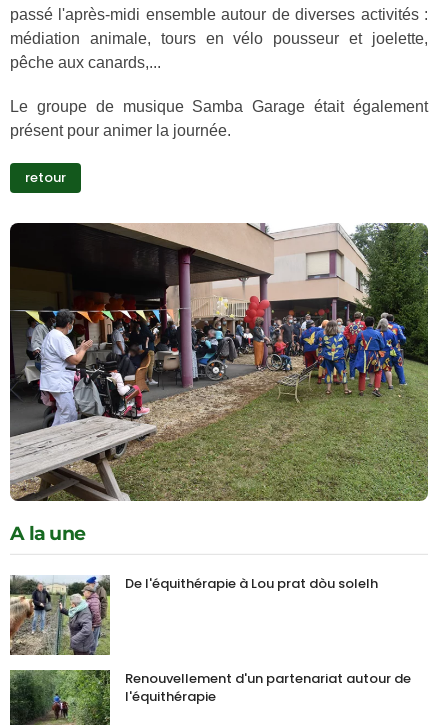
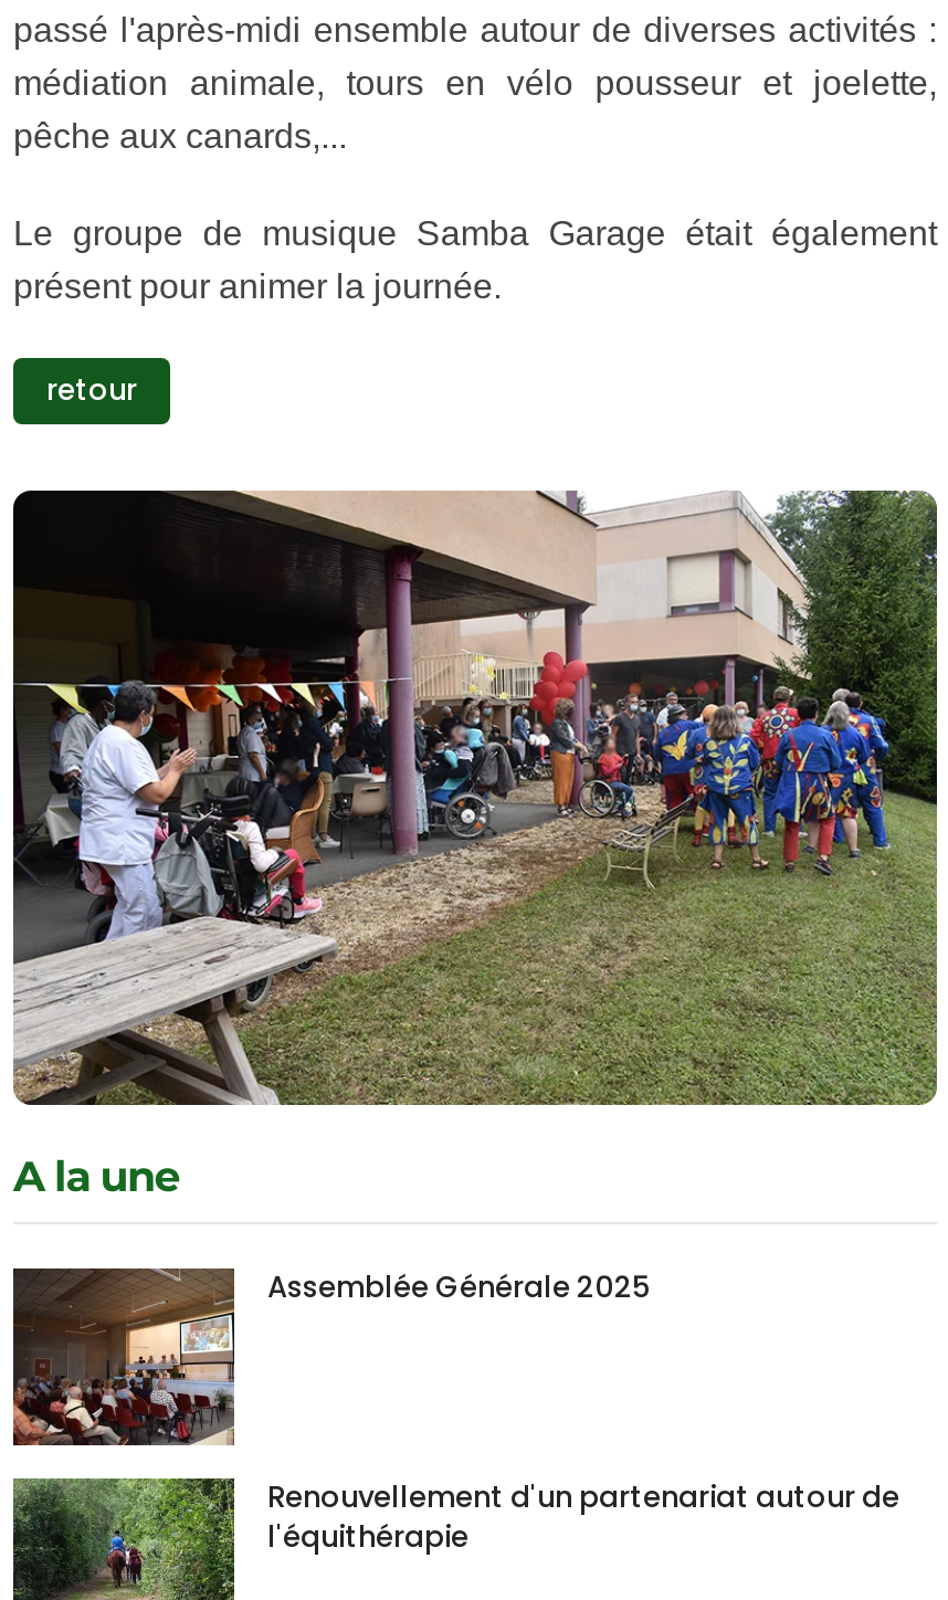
[9,574,378,656] [image] | De l'équithérapie à Lou prat dòu solelh -> [11,1266,650,1448] [image] | Assemblée Générale 2025

